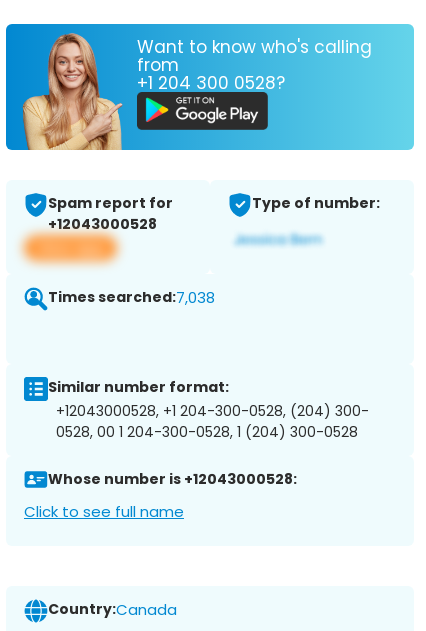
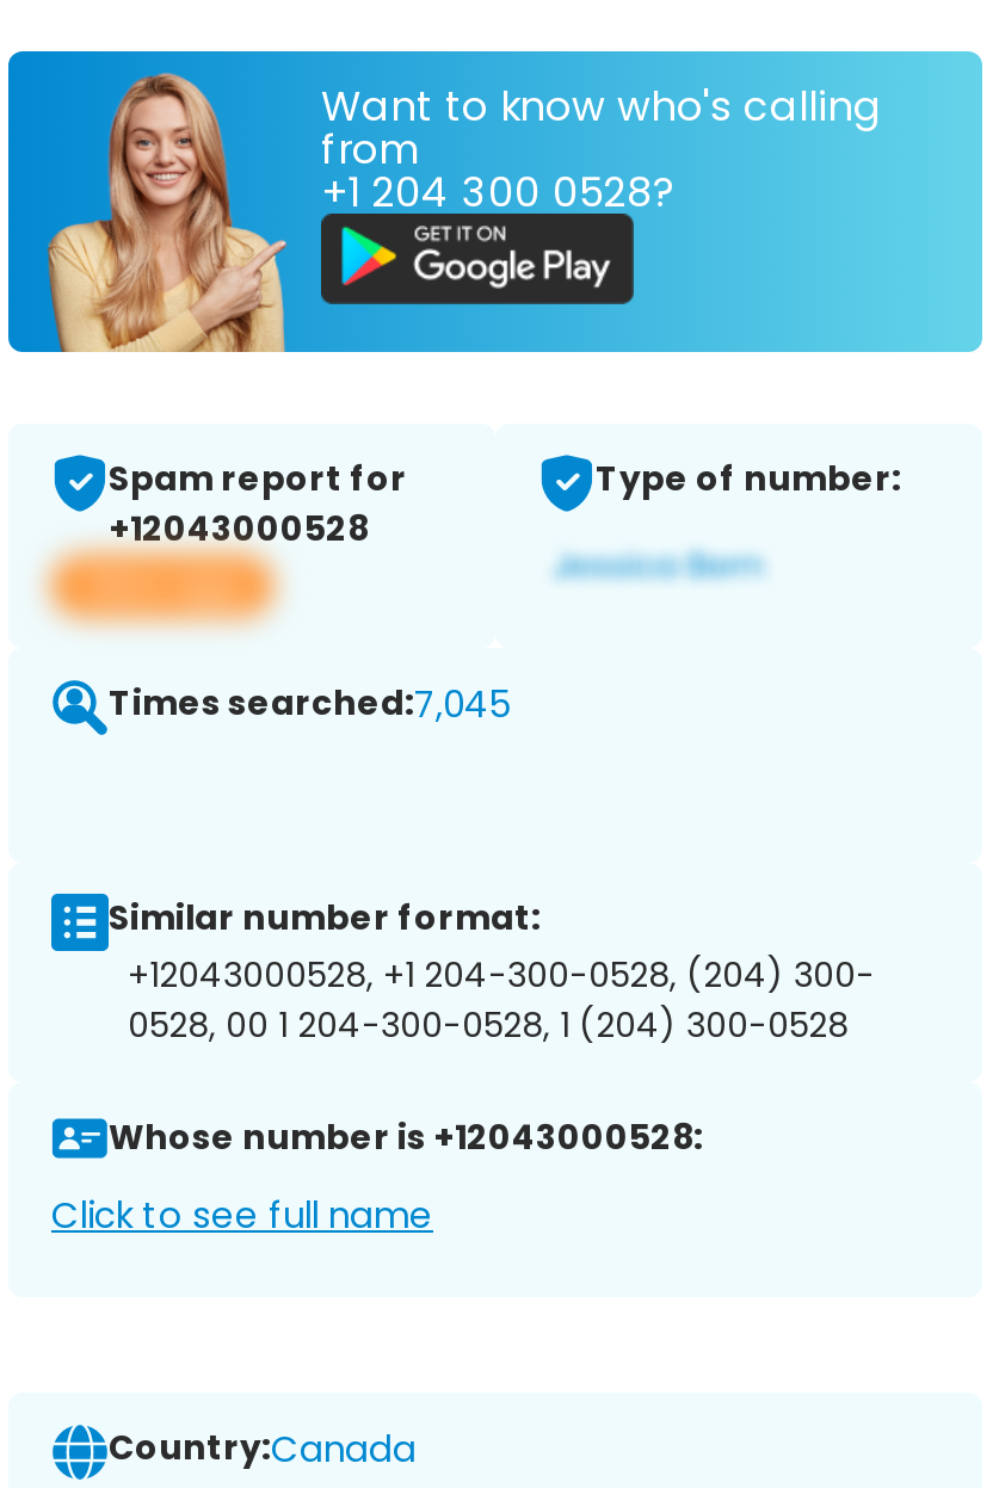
[48,287,215,308] Times searched:7,038 -> [109,679,512,729] Times searched:7,045

